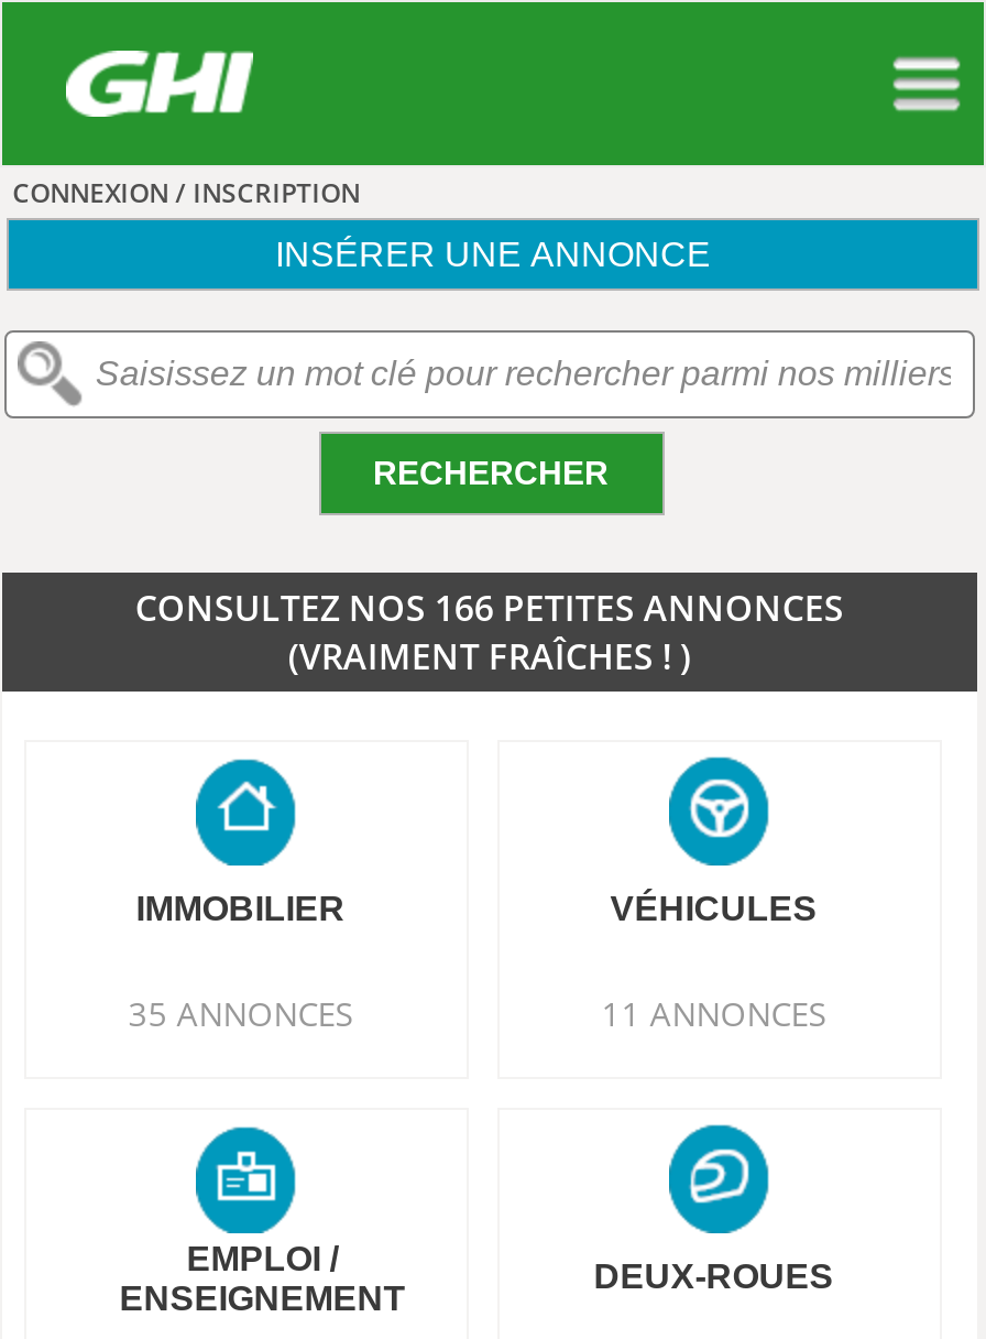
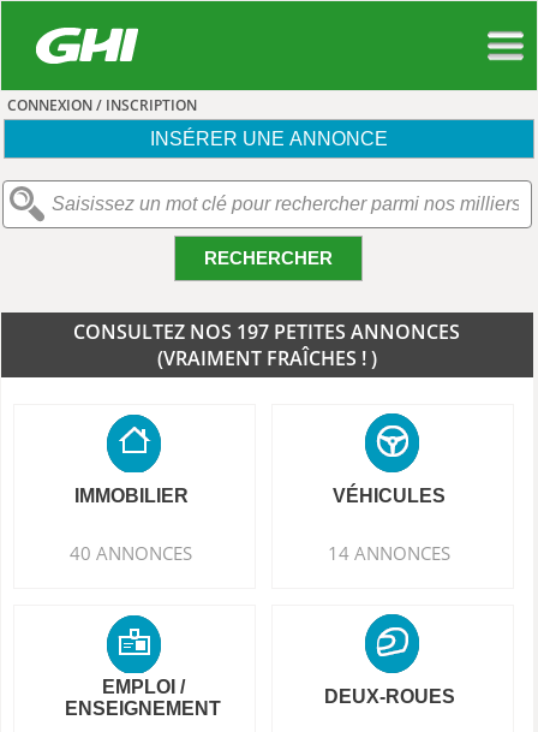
[135,584,844,632] CONSULTEZ NOS 166 PETITES ANNONCES -> [74,319,460,345] CONSULTEZ NOS 197 PETITES ANNONCES
[128,991,353,1035] 35 ANNONCES -> [70,541,193,565] 40 ANNONCES
[602,991,826,1035] 11 ANNONCES -> [328,541,451,565] 14 ANNONCES

